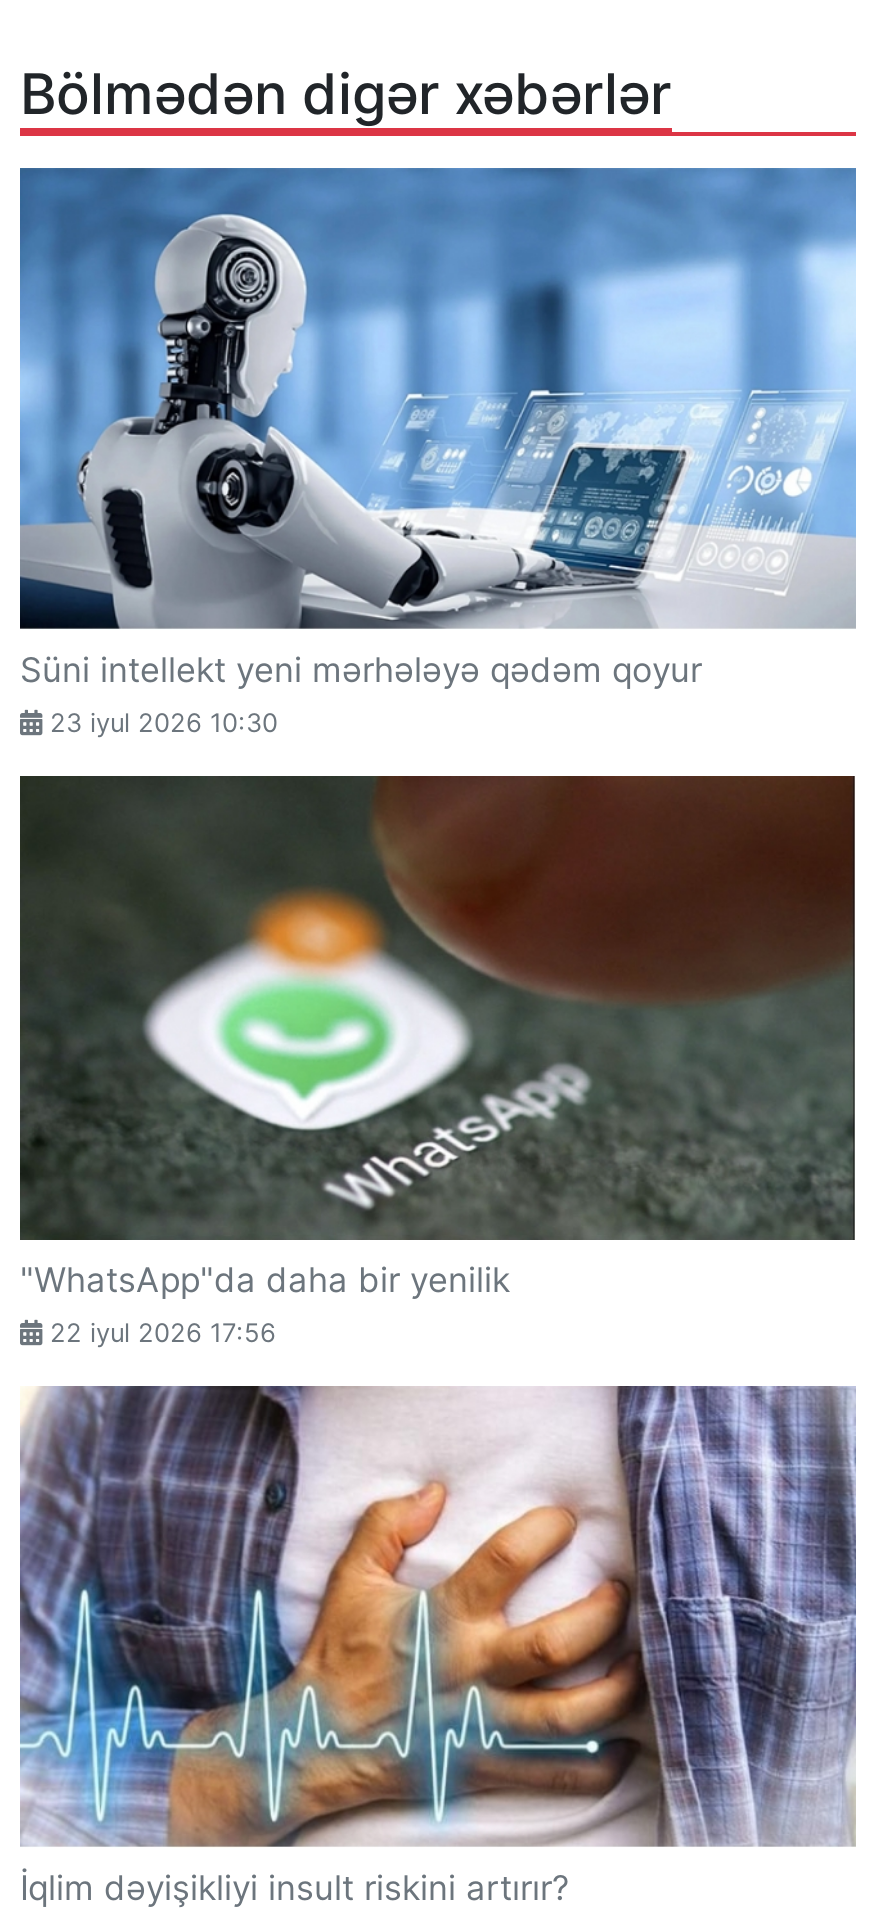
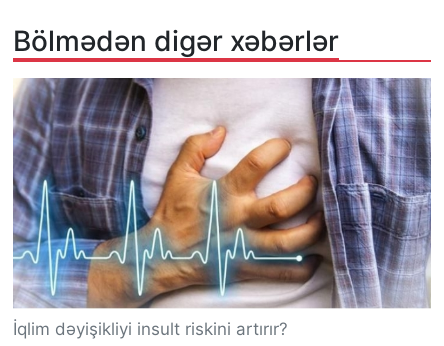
[18,166,856,738] [image] | Süni intellekt yeni mərhələyə qədəm qoyur | 23 iyul 2026 10:30 -> none
[18,774,858,1347] [image] | "WhatsApp"da daha bir yenilik | 22 iyul 2026 17:56 -> none

